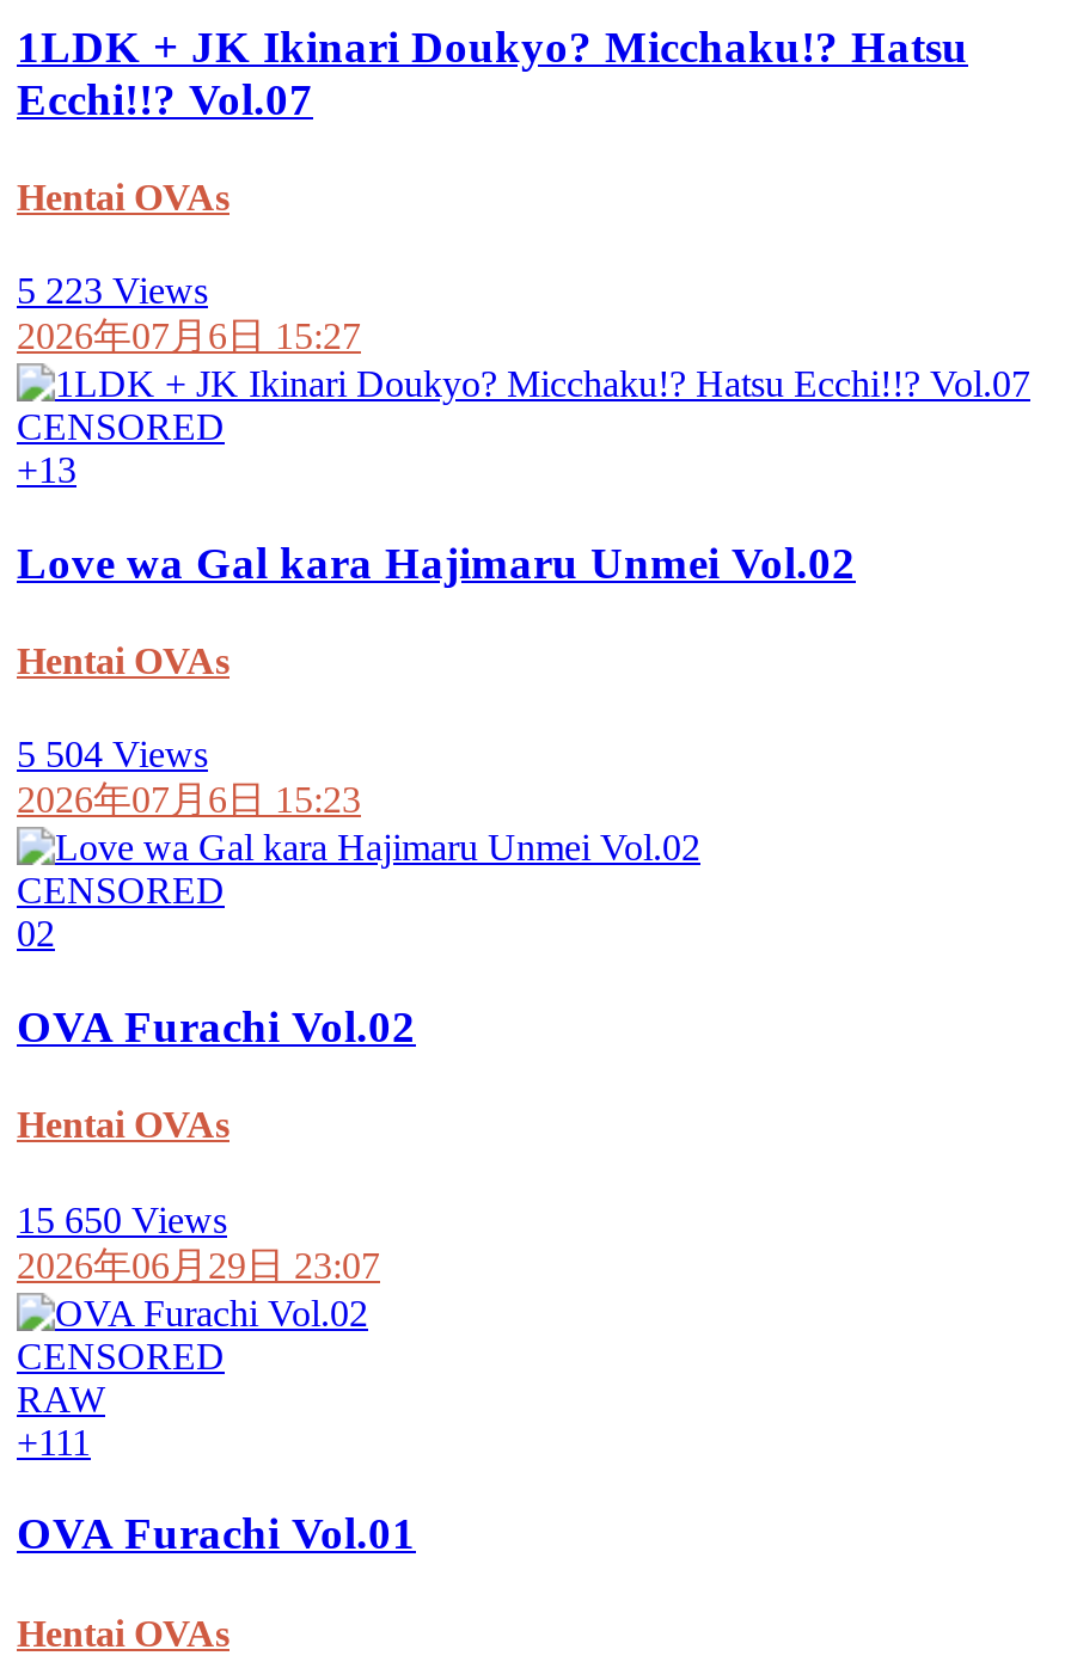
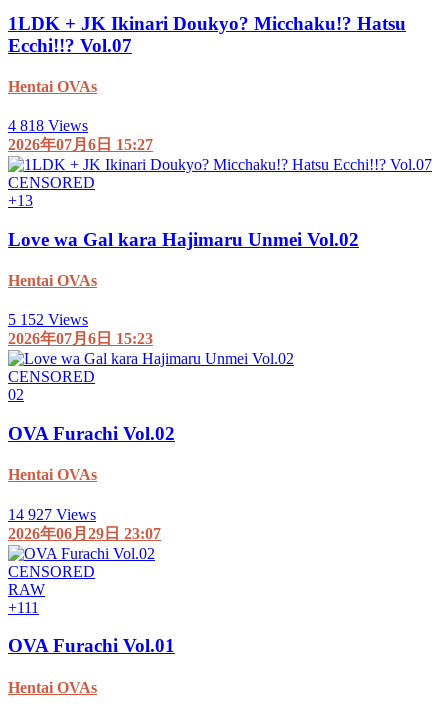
[17,271,208,311] 5 223 Views -> [8,117,88,134] 4 818 Views
[17,735,208,775] 5 504 Views -> [8,311,88,328] 5 152 Views
[17,1199,227,1240] 15 650 Views -> [8,506,96,523] 14 927 Views

